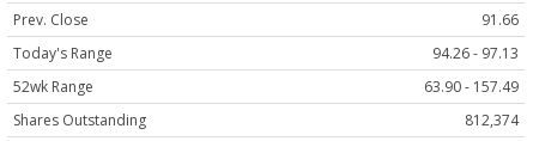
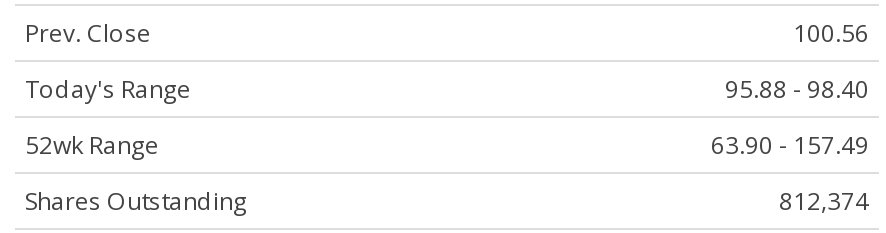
[481,10,519,30] 91.66 -> [793,17,869,51] 100.56
[432,43,519,64] 94.26 - 97.13 -> [725,73,869,107] 95.88 - 98.40

